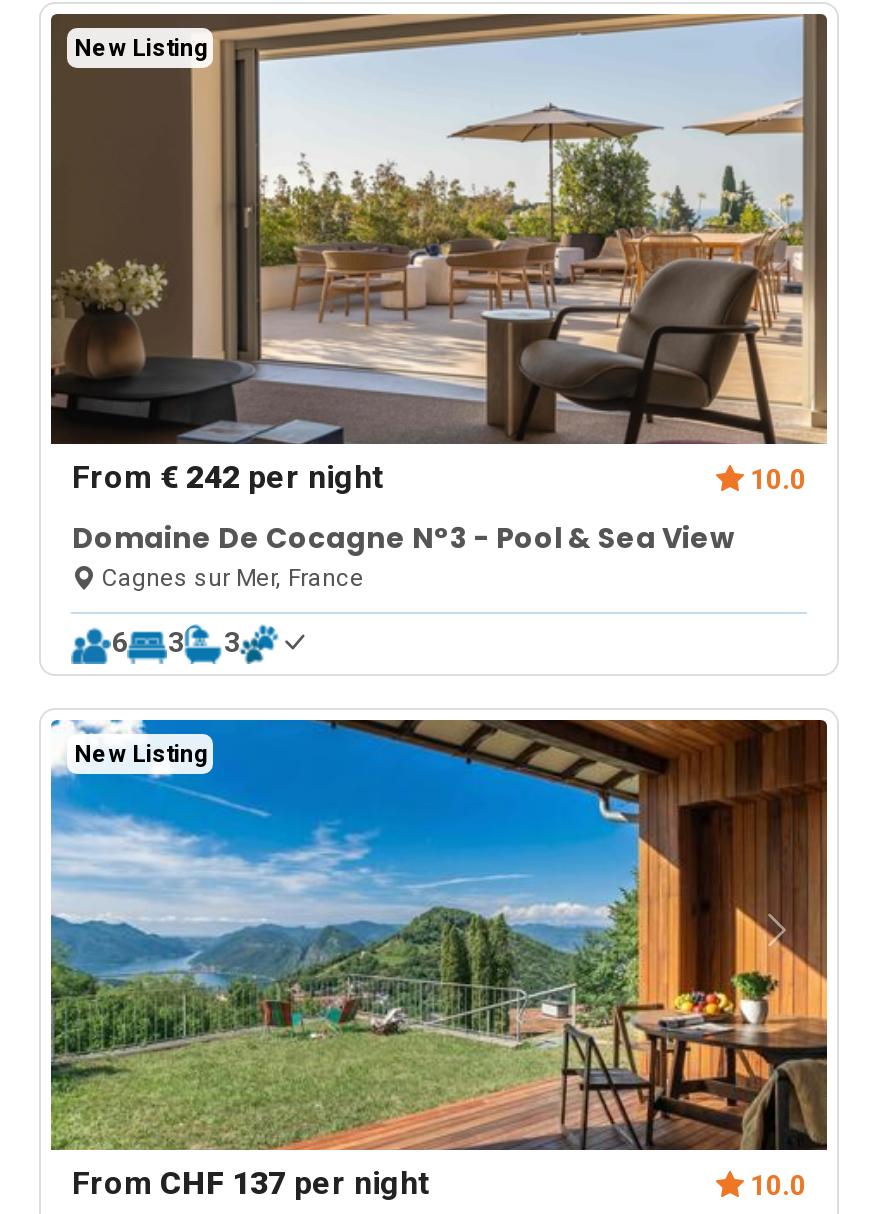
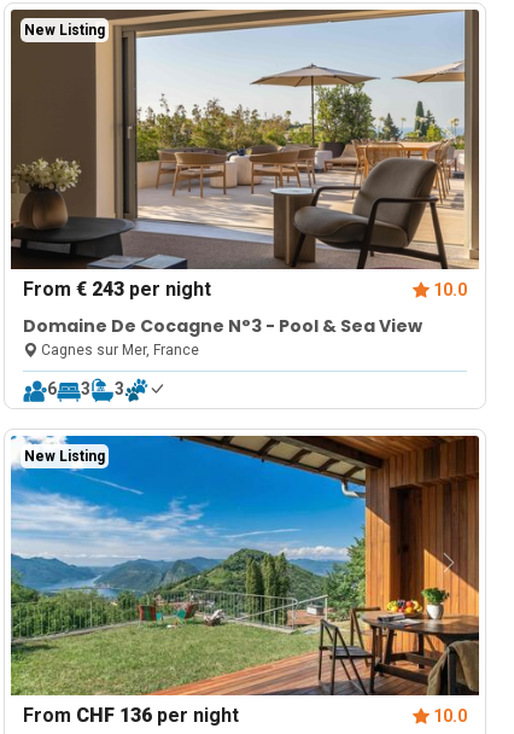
[72,458,384,496] From € 242 per night -> [24,278,212,301] From € 243 per night
[72,1164,430,1202] From CHF 137 per night -> [24,704,240,727] From CHF 136 per night

